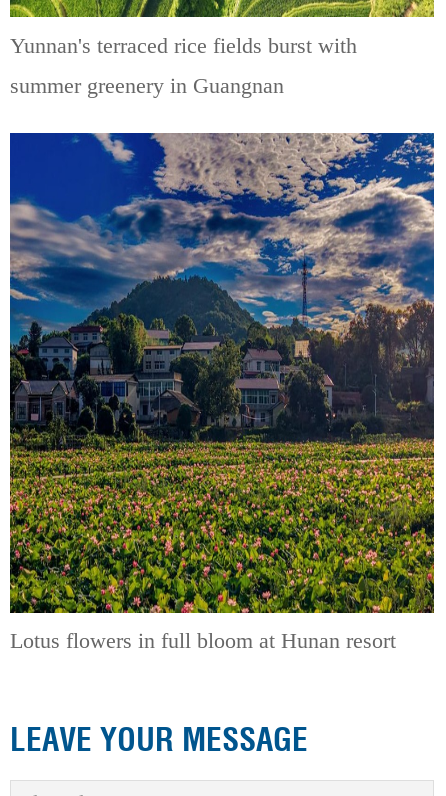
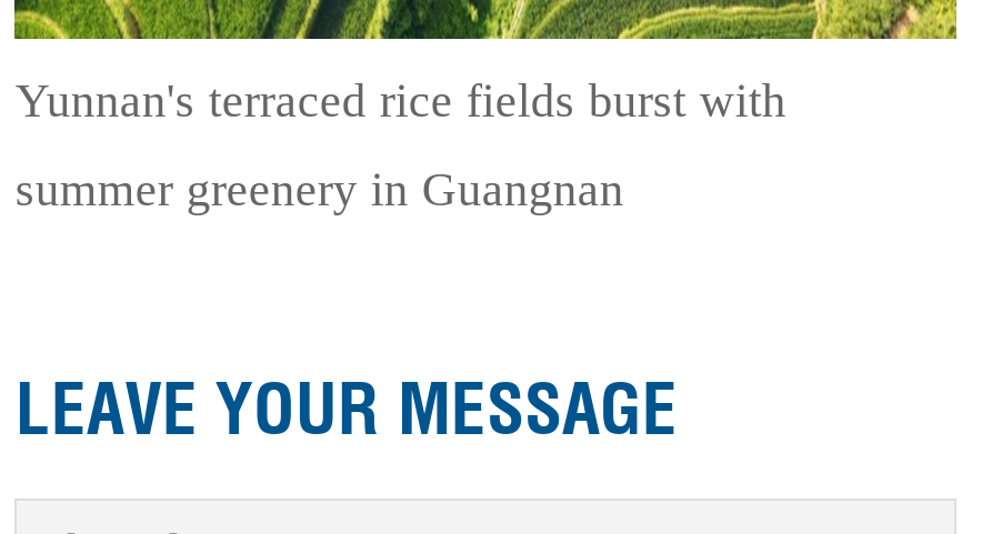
[9,132,435,653] [image] | Lotus flowers in full bloom at Hunan resort -> none

